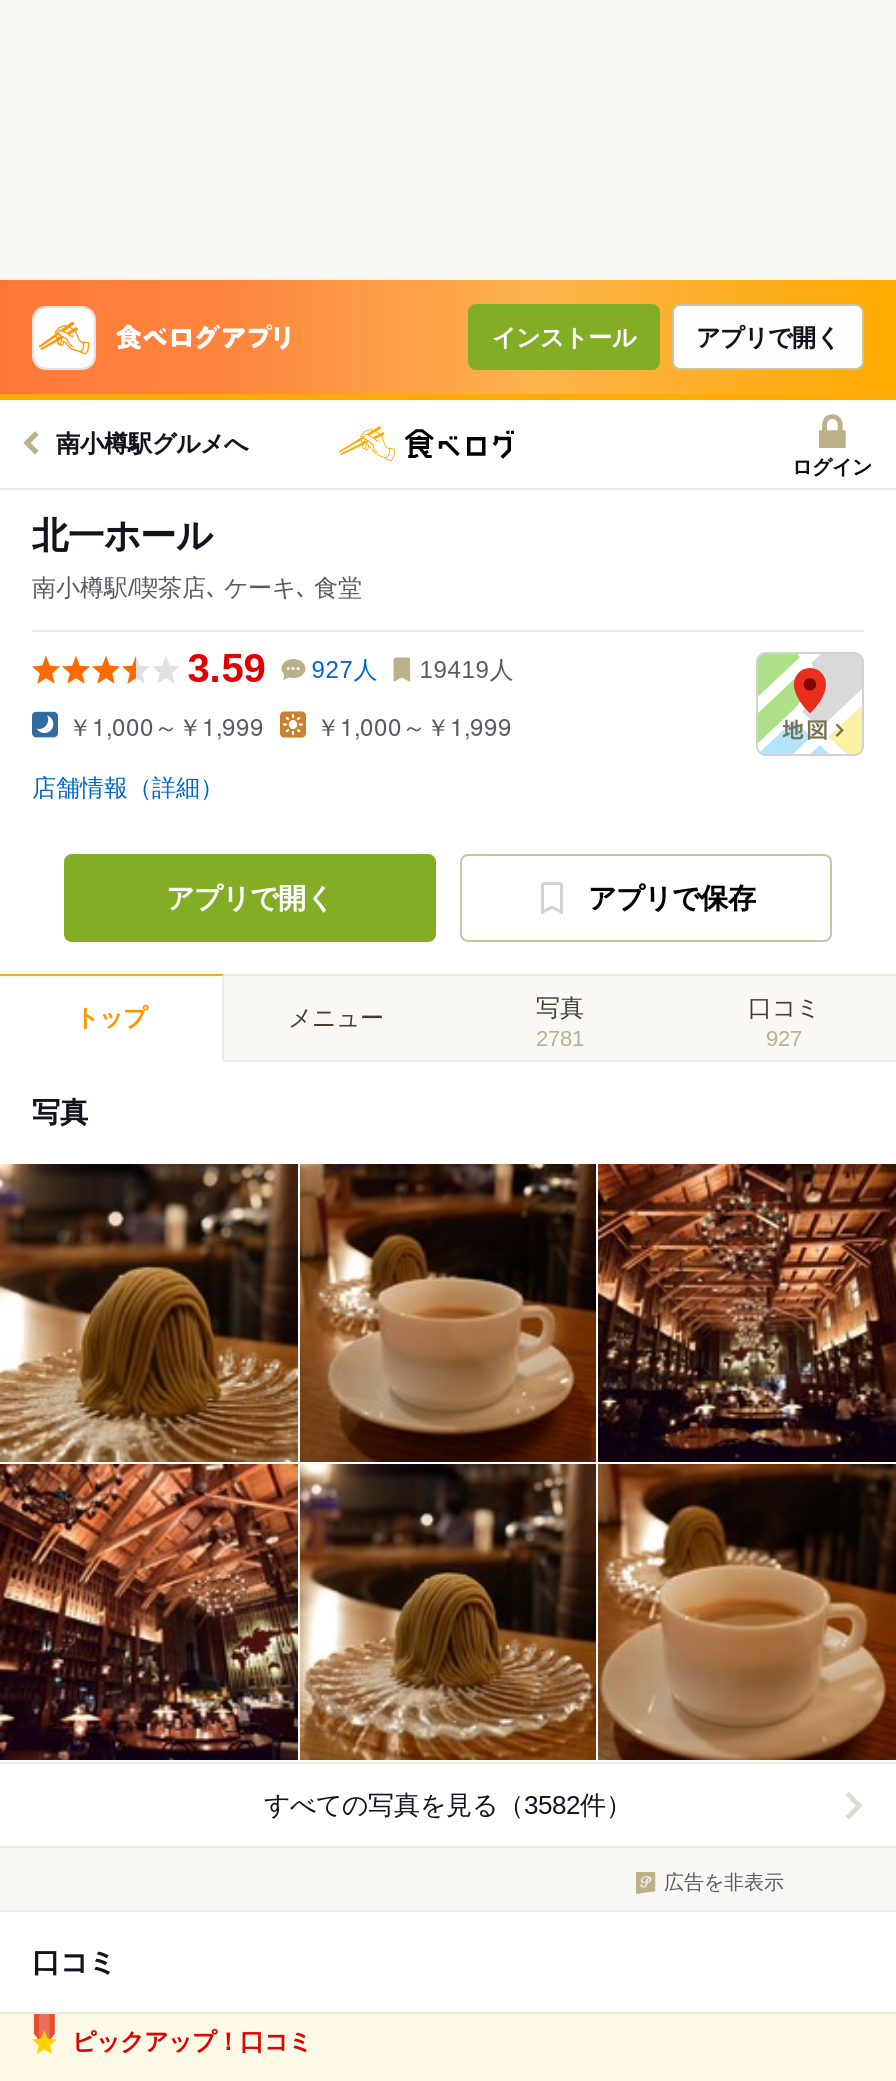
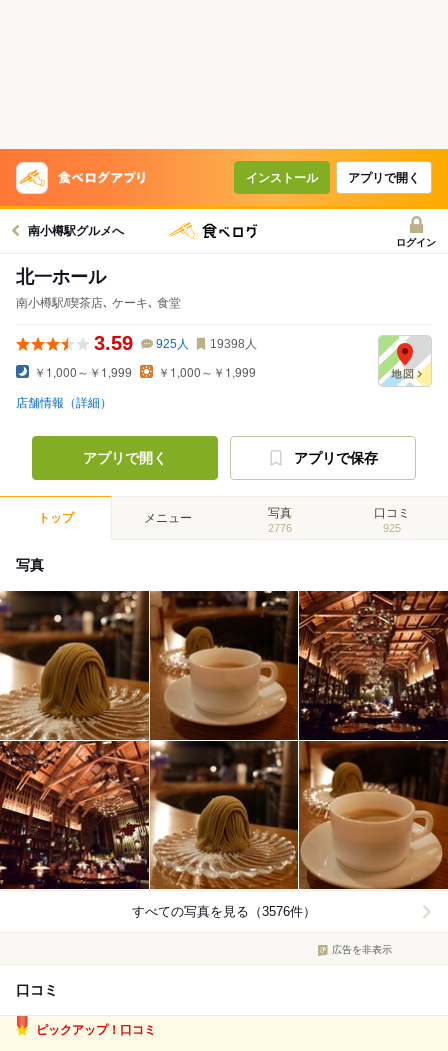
[312,656,378,684] 927人 -> [156,337,189,351] 925人
[420,656,514,684] 19419人 -> [210,337,257,351] 19398人
[536,1026,584,1050] 2781 -> [268,522,292,534] 2776
[766,1026,802,1050] 927 -> [383,522,401,534] 925
[264,1791,632,1821] すべての写真を見る（3582件） -> [132,904,316,919] すべての写真を見る（3576件）

